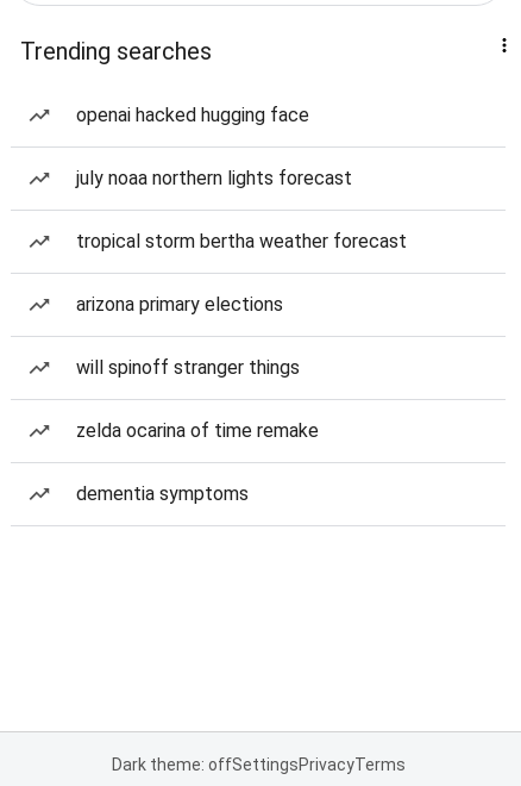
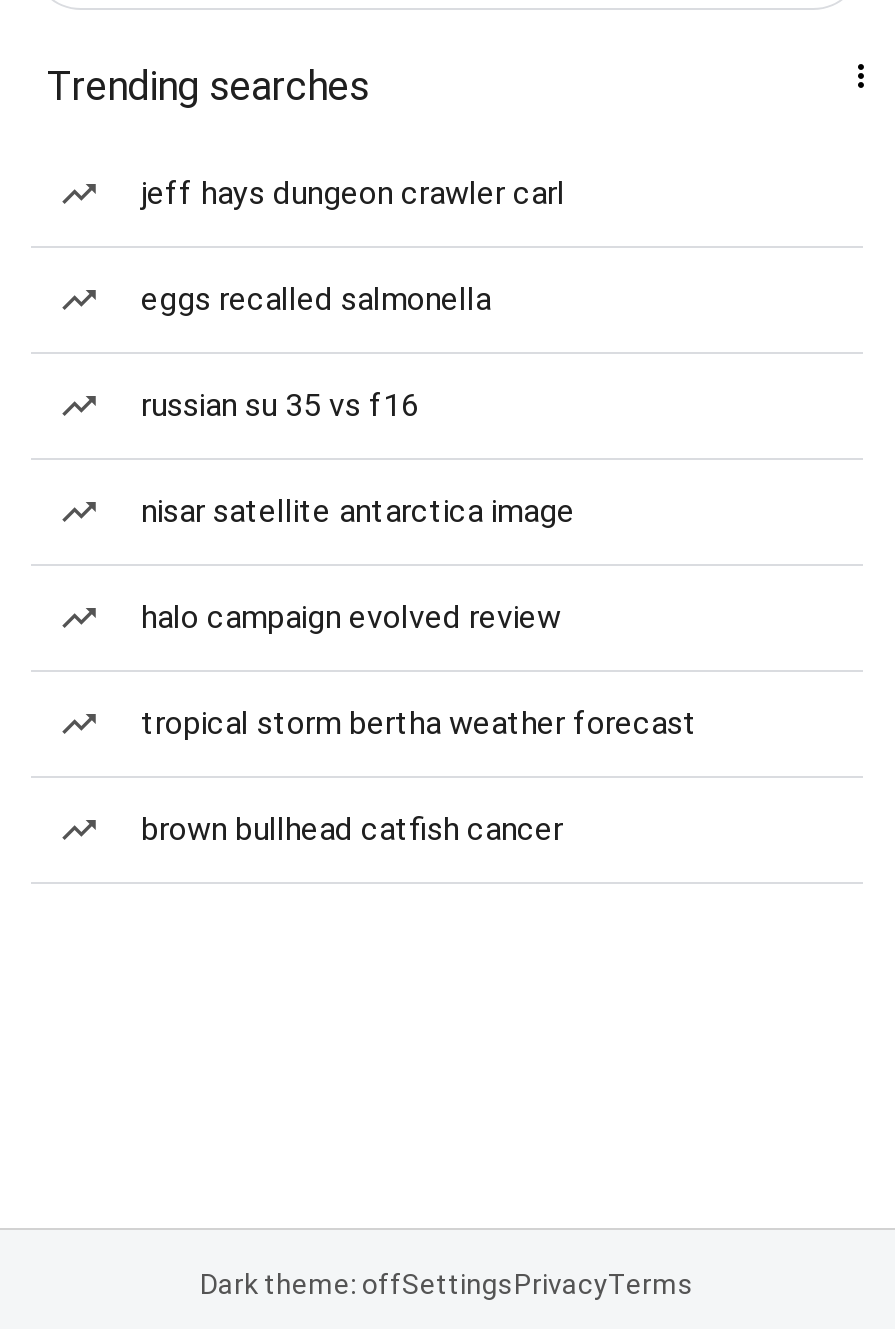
[76,104,352,189] openai hacked hugging face | july noaa northern lights forecast -> [141,174,575,636] jeff hays dungeon crawler carl | eggs recalled salmonella | russian su 35 vs f16 | nisar satellite antarctica image | halo campaign evolved review
moved [76,230,407,252] -> [141,704,697,742]: tropical storm bertha weather forecast
[76,293,319,505] arizona primary elections | will spinoff stranger things | zelda ocarina of time remake | dementia symptoms -> [141,810,563,848] brown bullhead catfish cancer

